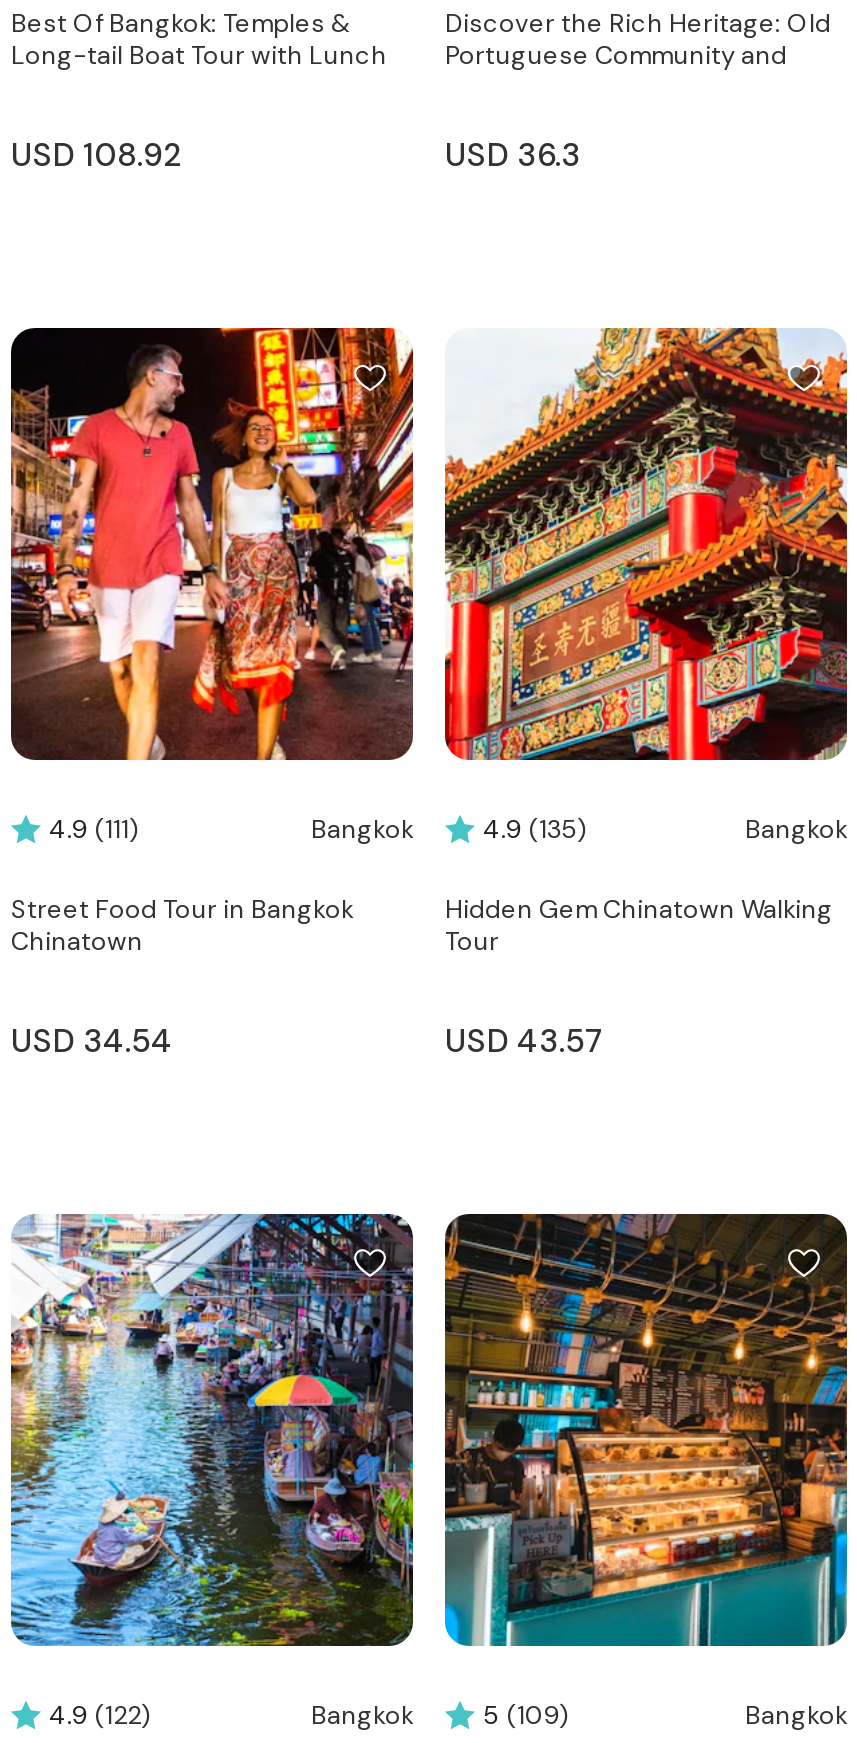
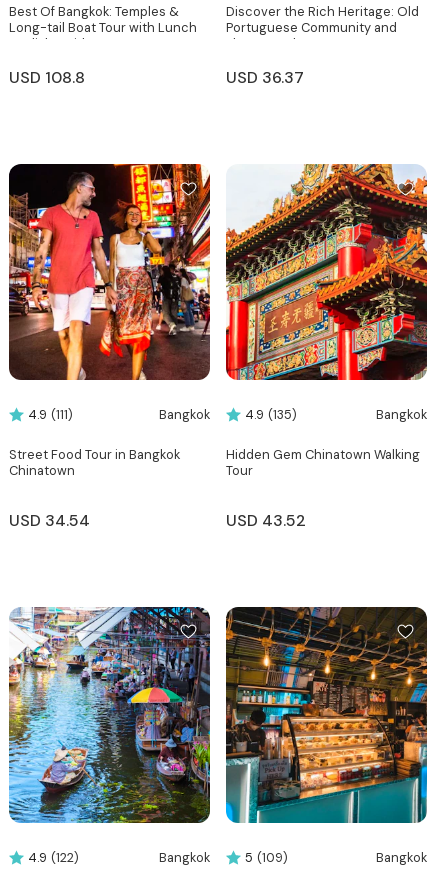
[11,134,183,176] USD 108.92 -> [9,67,85,88] USD 108.8
[445,134,581,176] USD 36.3 -> [226,67,304,88] USD 36.37
[445,1019,605,1061] USD 43.57 -> [226,510,306,531] USD 43.52

